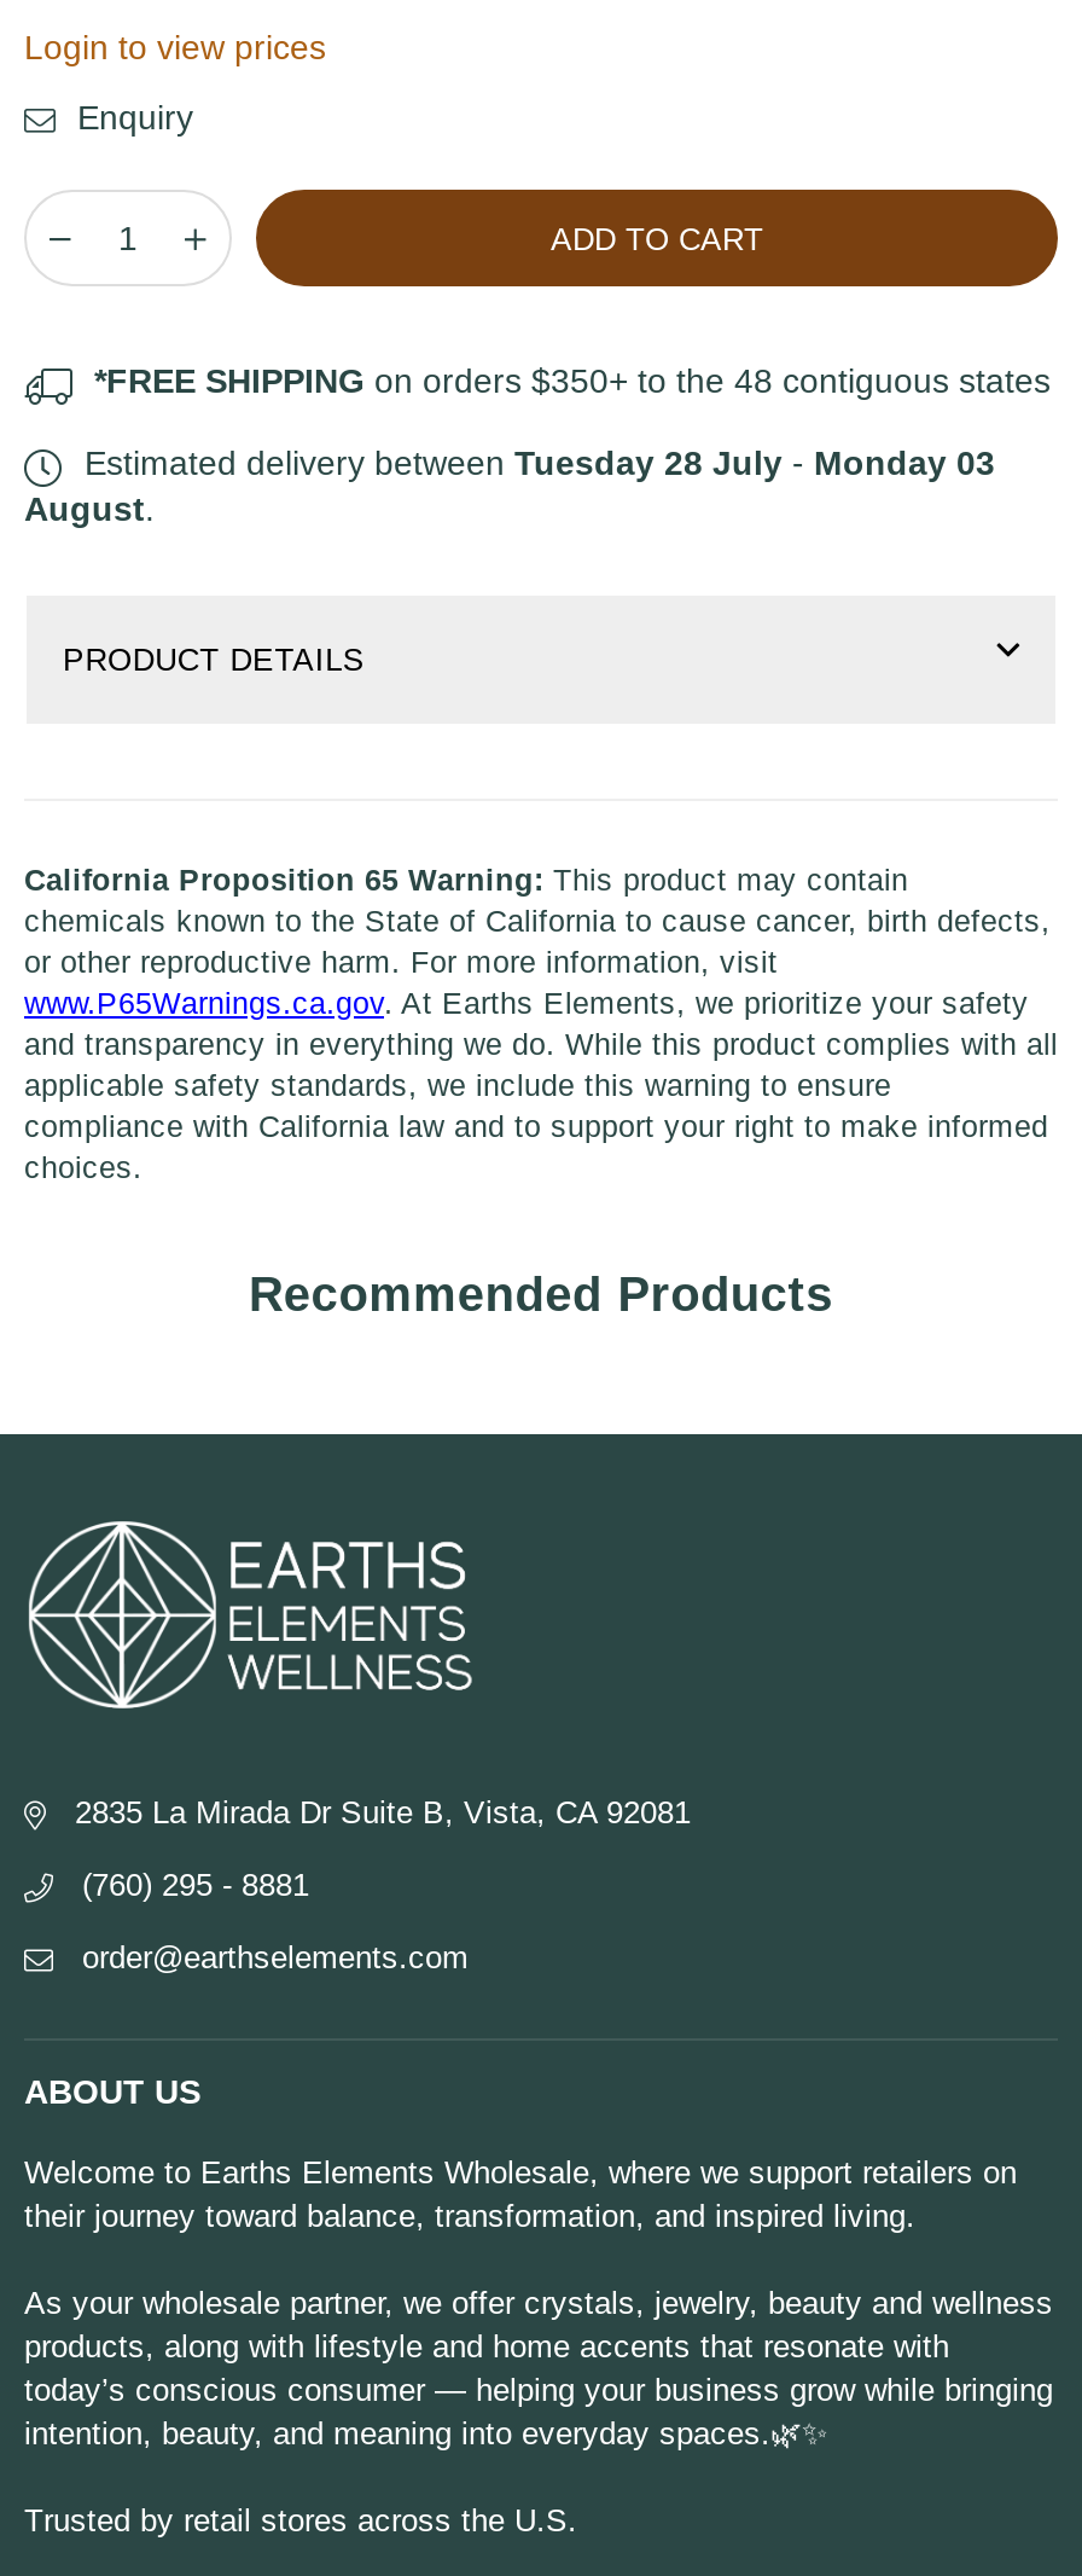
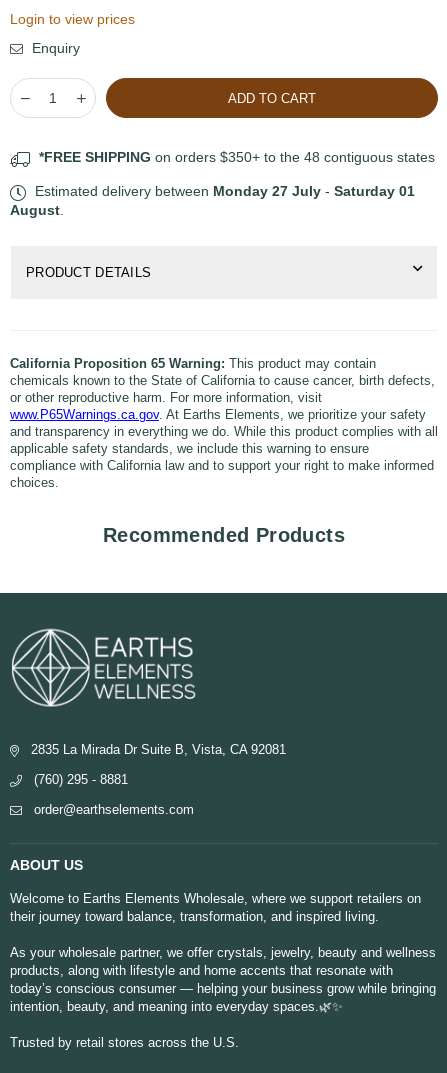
[75,443,995,482] Estimated delivery between Tuesday 28 July - Monday 03 -> [31,183,415,199] Estimated delivery between Monday 27 July - Saturday 01

